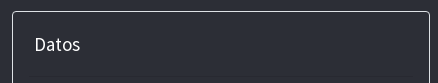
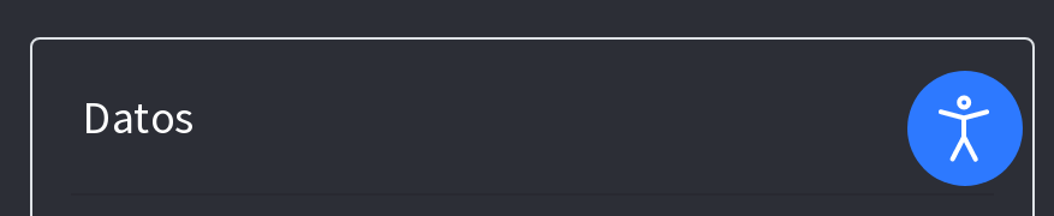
none -> [905,68,1025,188] [image]

